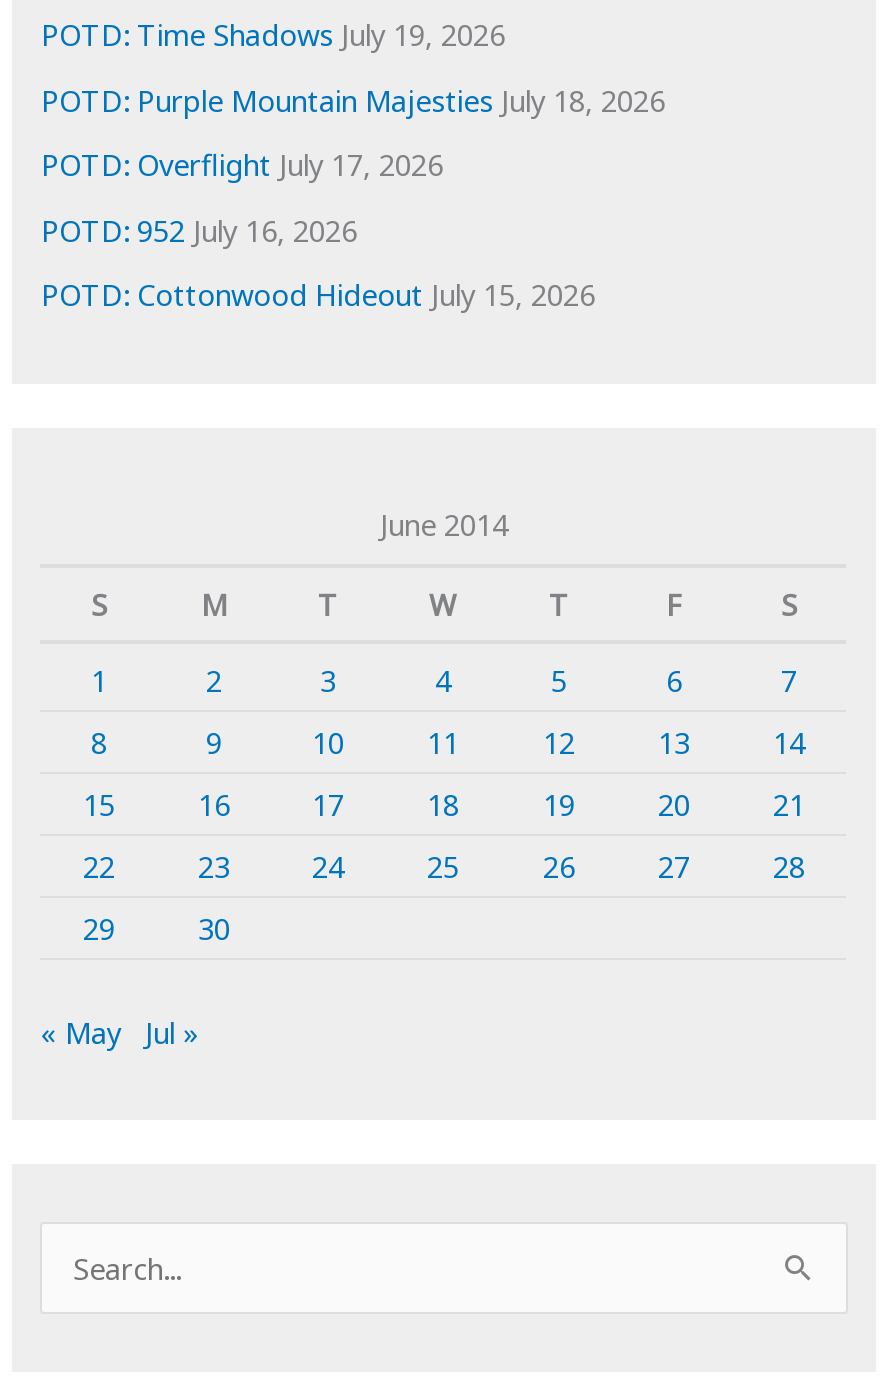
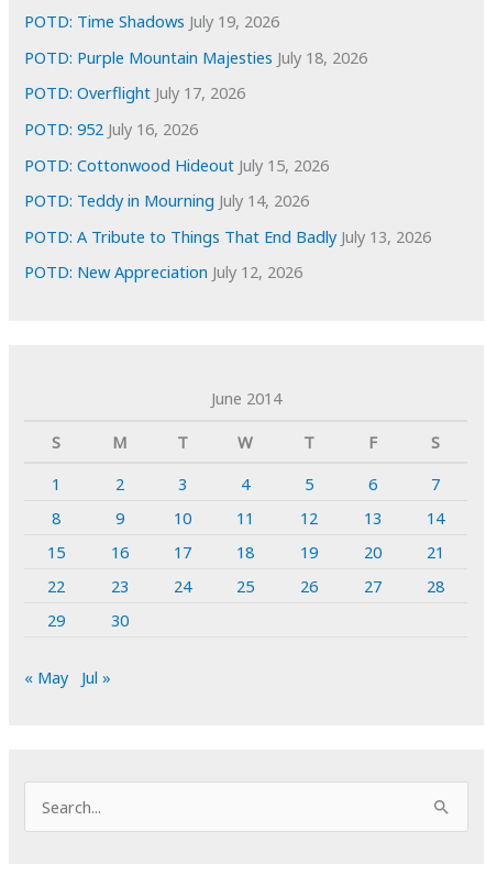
none -> [25,189,432,283] POTD: Teddy in Mourning July 14, 2026 | POTD: A Tribute to Things That End Badly July 13, 2026 | POTD: New Appreciation July 12, 2026

